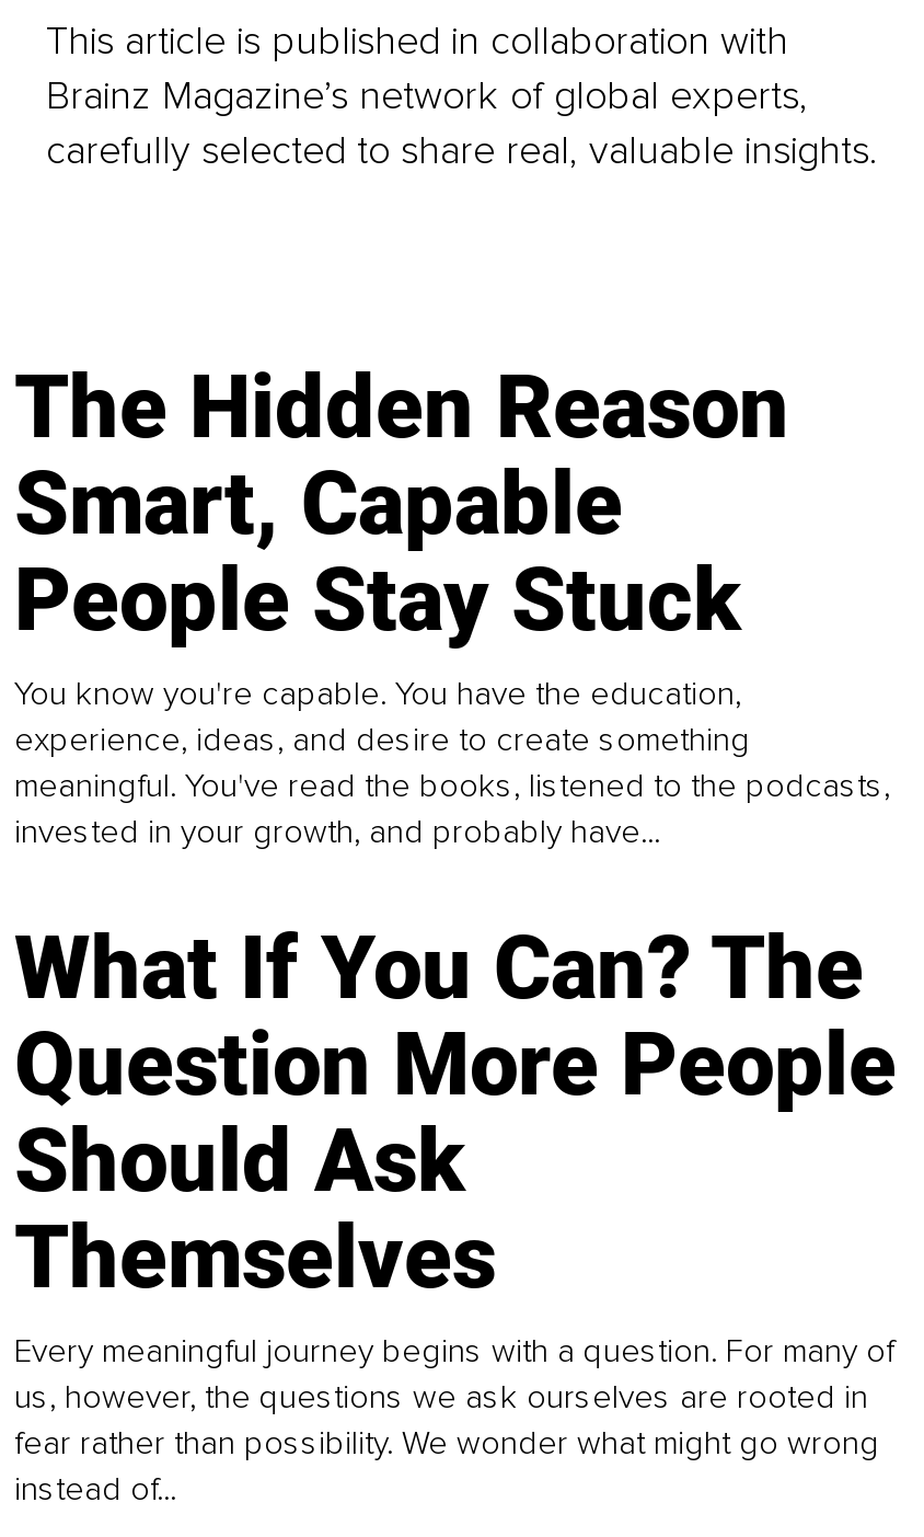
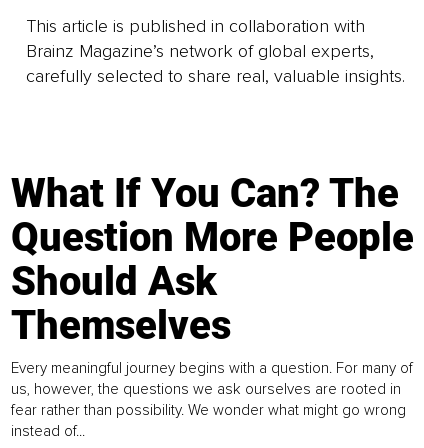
[14,355,890,850] The Hidden Reason | Smart, Capable | People Stay Stuck | You know you're capable. You have the education, | experience, ideas, and desire to create something | meaningful. You've read the books, listened to the podcasts, | invested in your growth, and probably have... -> none

